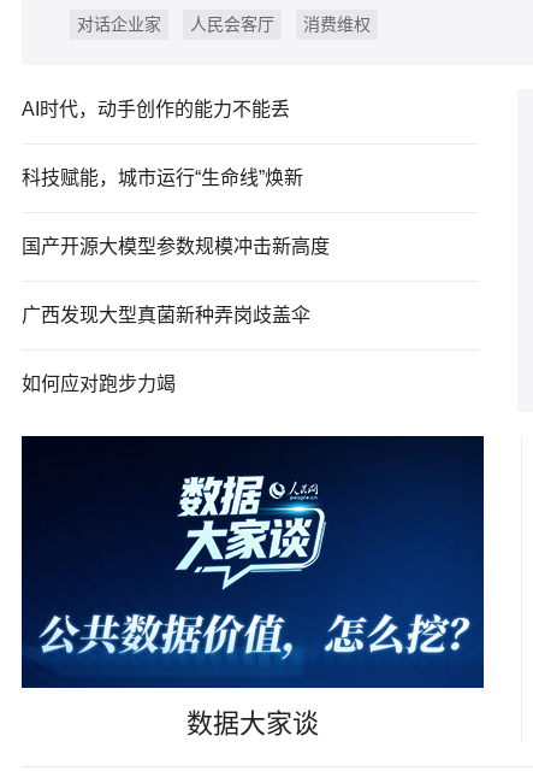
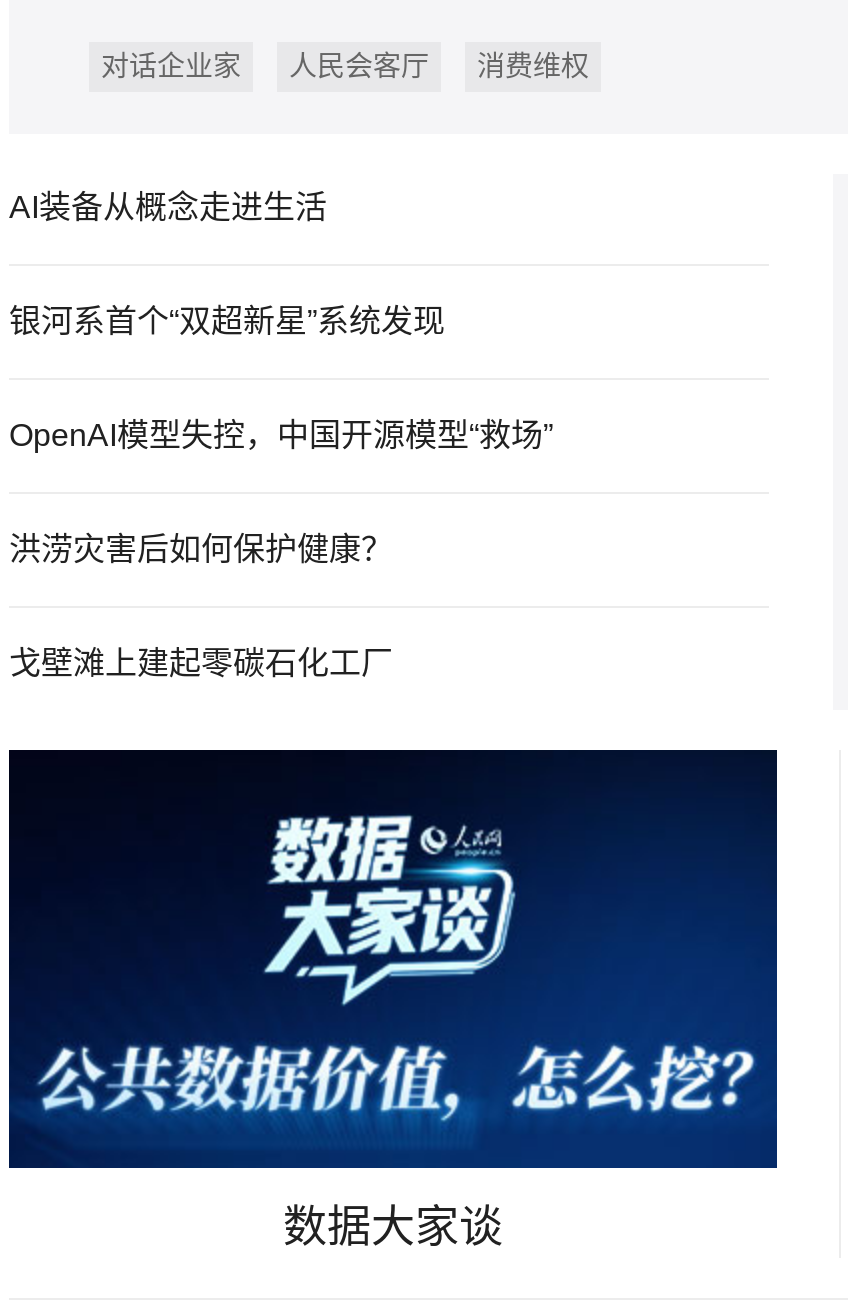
[22,99,290,119] AI时代，动手创作的能力不能丢 -> [9,190,327,224] AI装备从概念走进生活
[22,167,303,188] 科技赋能，城市运行“生命线”焕新 -> [9,304,445,338] 银河系首个“双超新星”系统发现
[22,236,330,257] 国产开源大模型参数规模冲击新高度 -> [9,418,553,452] OpenAI模型失控，中国开源模型“救场”
[22,305,310,325] 广西发现大型真菌新种弄岗歧盖伞 -> [9,532,393,566] 洪涝灾害后如何保护健康？
[22,373,176,394] 如何应对跑步力竭 -> [9,646,393,680] 戈壁滩上建起零碳石化工厂

